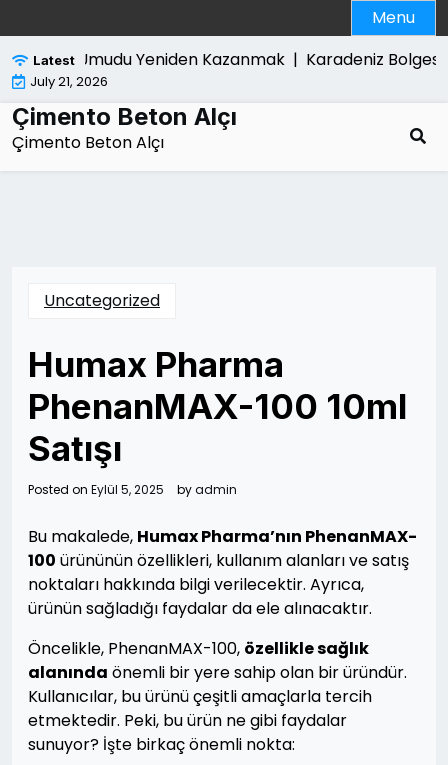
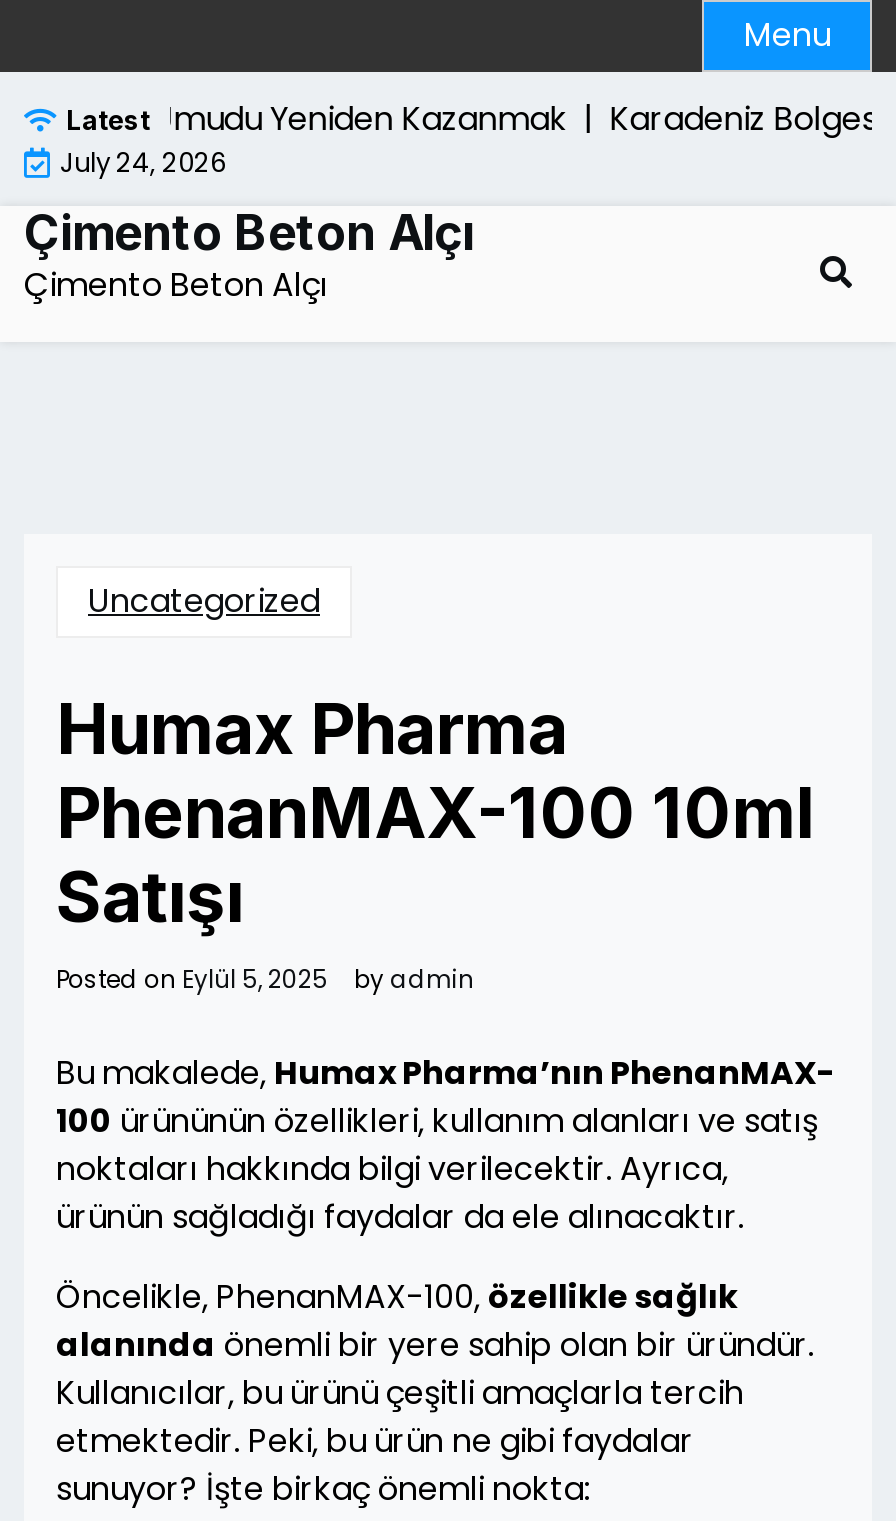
[30,72,108,91] July 21, 2026 -> [60,144,226,182] July 24, 2026

